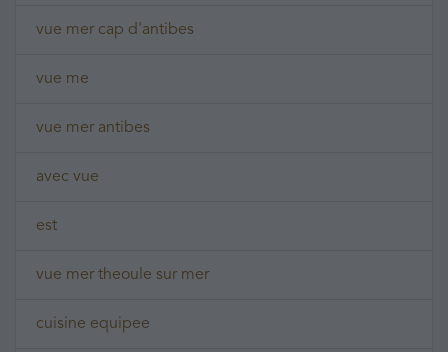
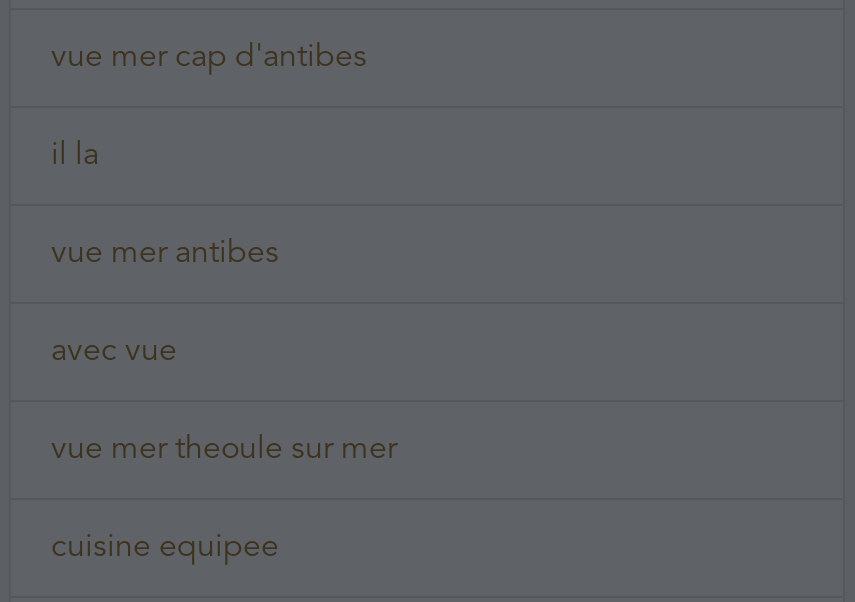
[36,71,89,87] vue me -> [51,140,99,172] il la
[36,218,57,234] est -> none

